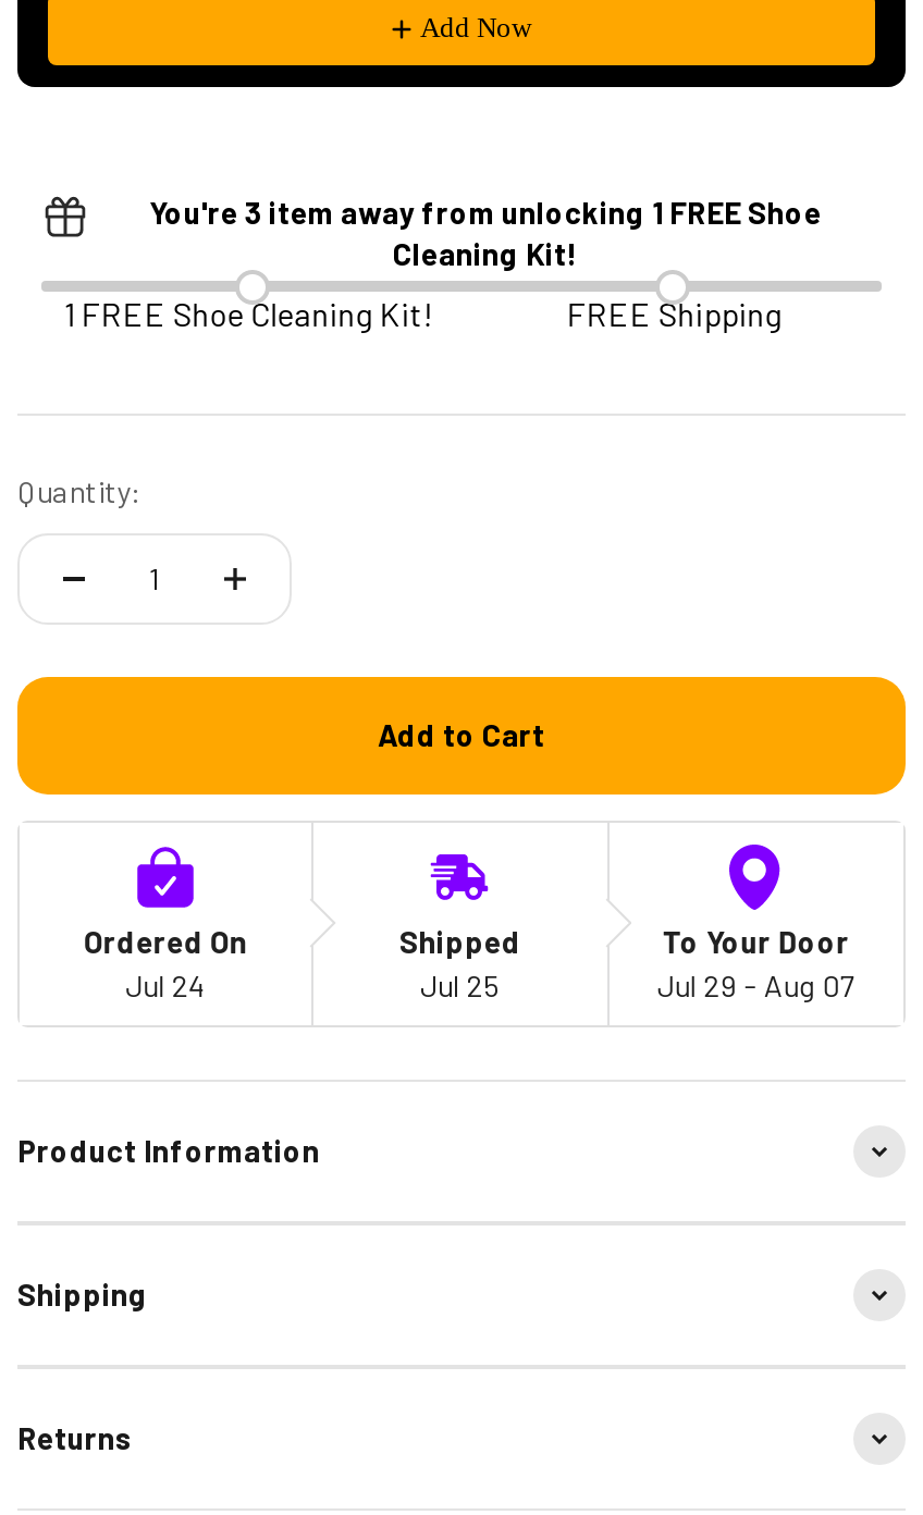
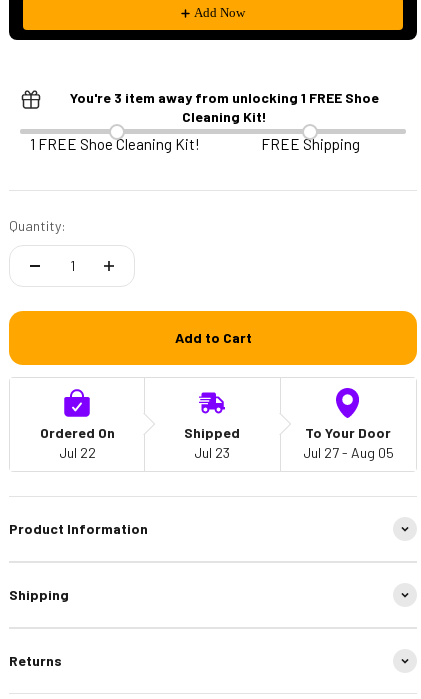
[126,966,206,1003] Jul 24 -> [59,444,96,461] Jul 22
[420,966,501,1003] Jul 25 -> [194,444,230,461] Jul 23
[657,966,855,1003] Jul 29 - Aug 07 -> [303,444,394,461] Jul 27 - Aug 05

